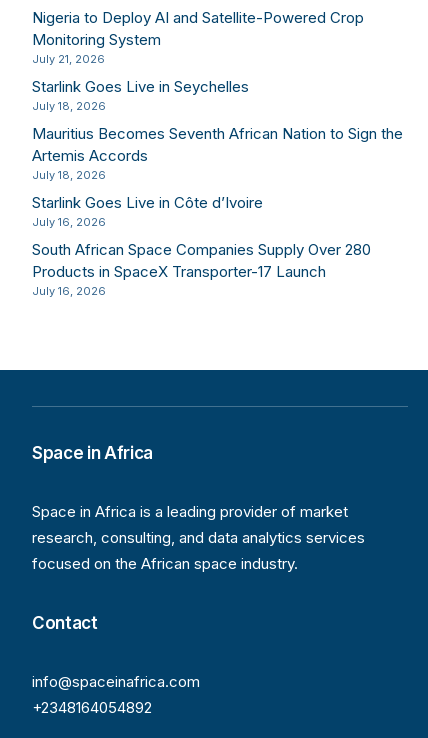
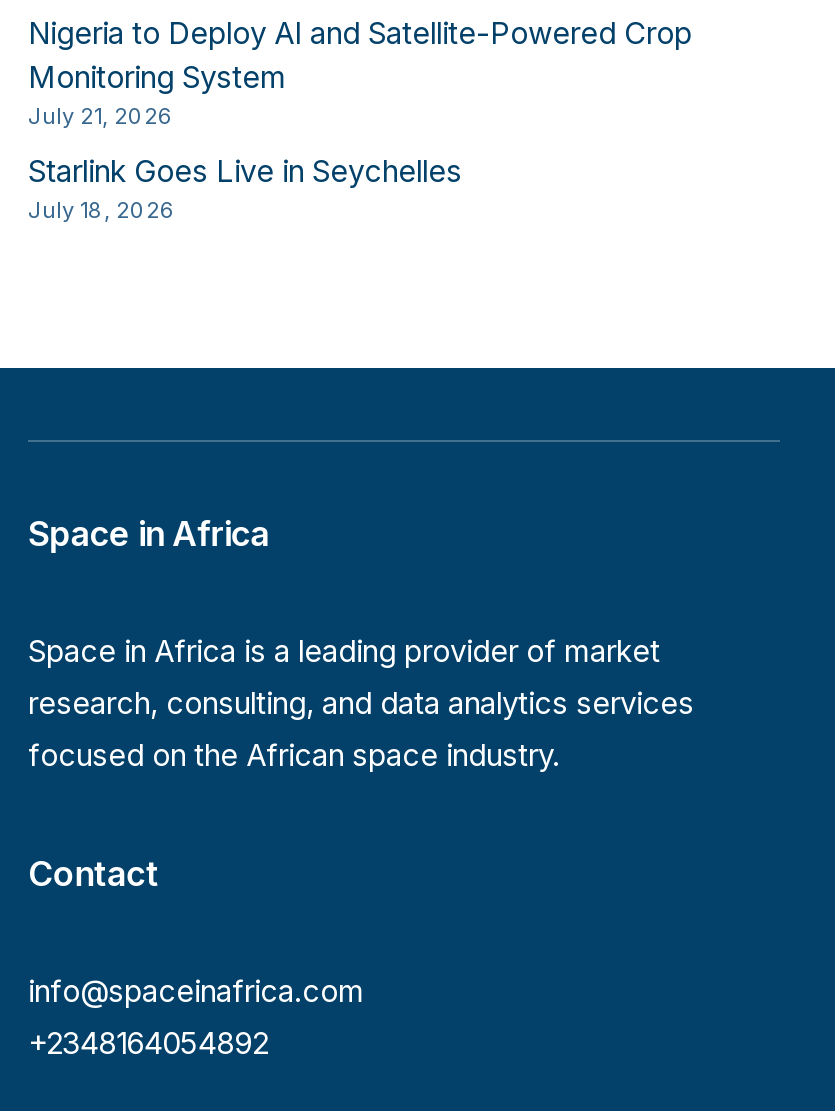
[32,123,403,297] Mauritius Becomes Seventh African Nation to Sign the | Artemis Accords | July 18, 2026 | Starlink Goes Live in Côte d’Ivoire | July 16, 2026 | South African Space Companies Supply Over 280 | Products in SpaceX Transporter-17 Launch | July 16, 2026 -> none

